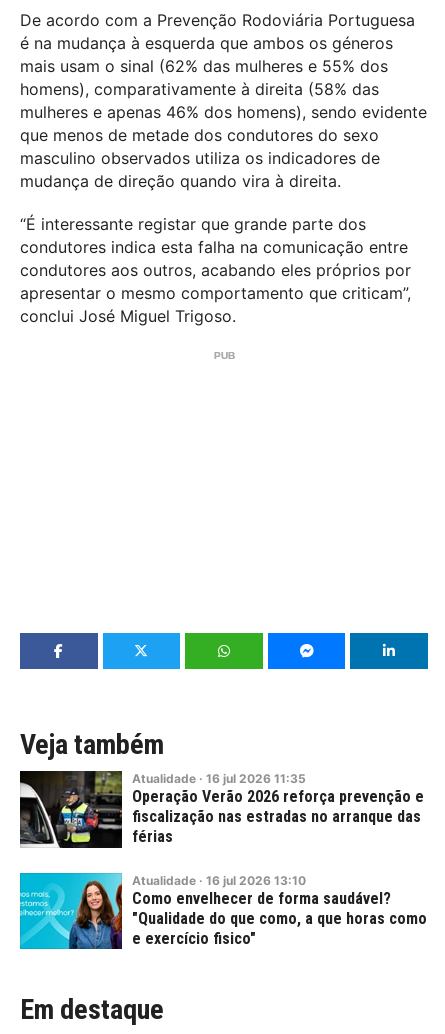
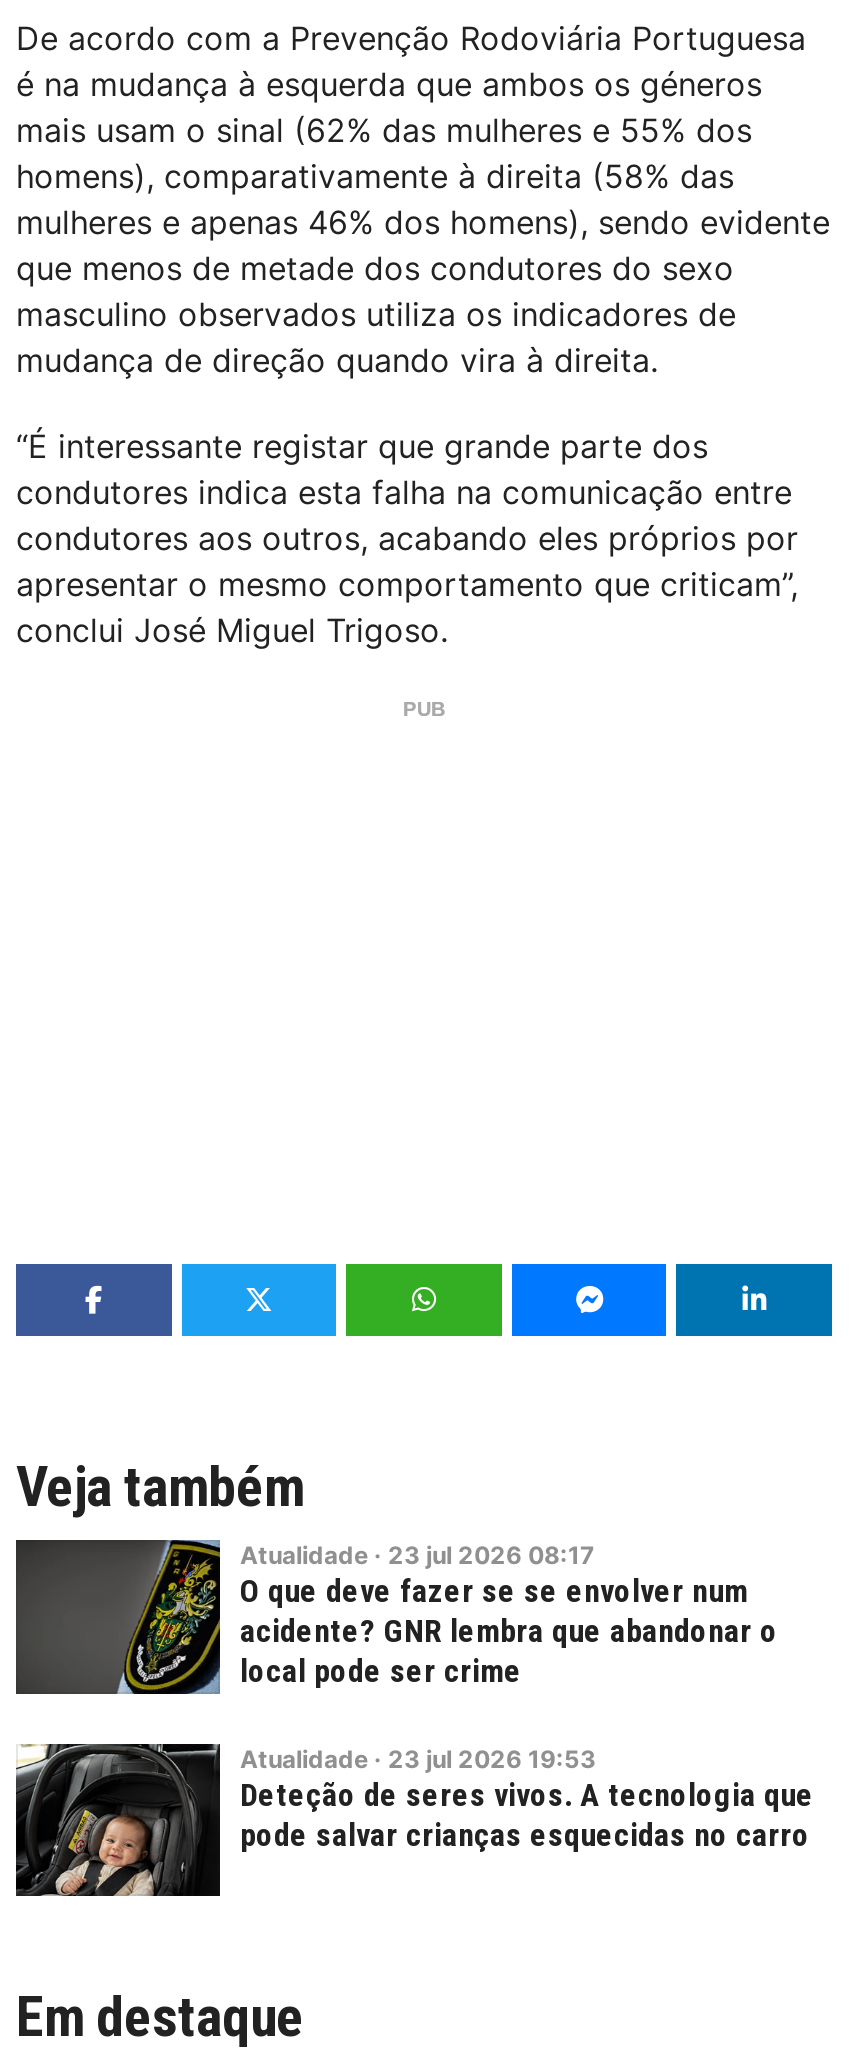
[20,770,424,849] [image] | Atualidade · 16 jul 2026 11:35 | Operação Verão 2026 reforça prevenção e | fiscalização nas estradas no arranque das | férias -> [14,1538,778,1696] [image] | Atualidade · 23 jul 2026 08:17 | O que deve fazer se se envolver num | acidente? GNR lembra que abandonar o | local pode ser crime
[19,872,427,950] [image] | Atualidade · 16 jul 2026 13:10 | Como envelhecer de forma saudável? | "Qualidade do que como, a que horas como | e exercício fisico" -> [14,1742,814,1898] [image] | Atualidade · 23 jul 2026 19:53 | Deteção de seres vivos. A tecnologia que | pode salvar crianças esquecidas no carro

